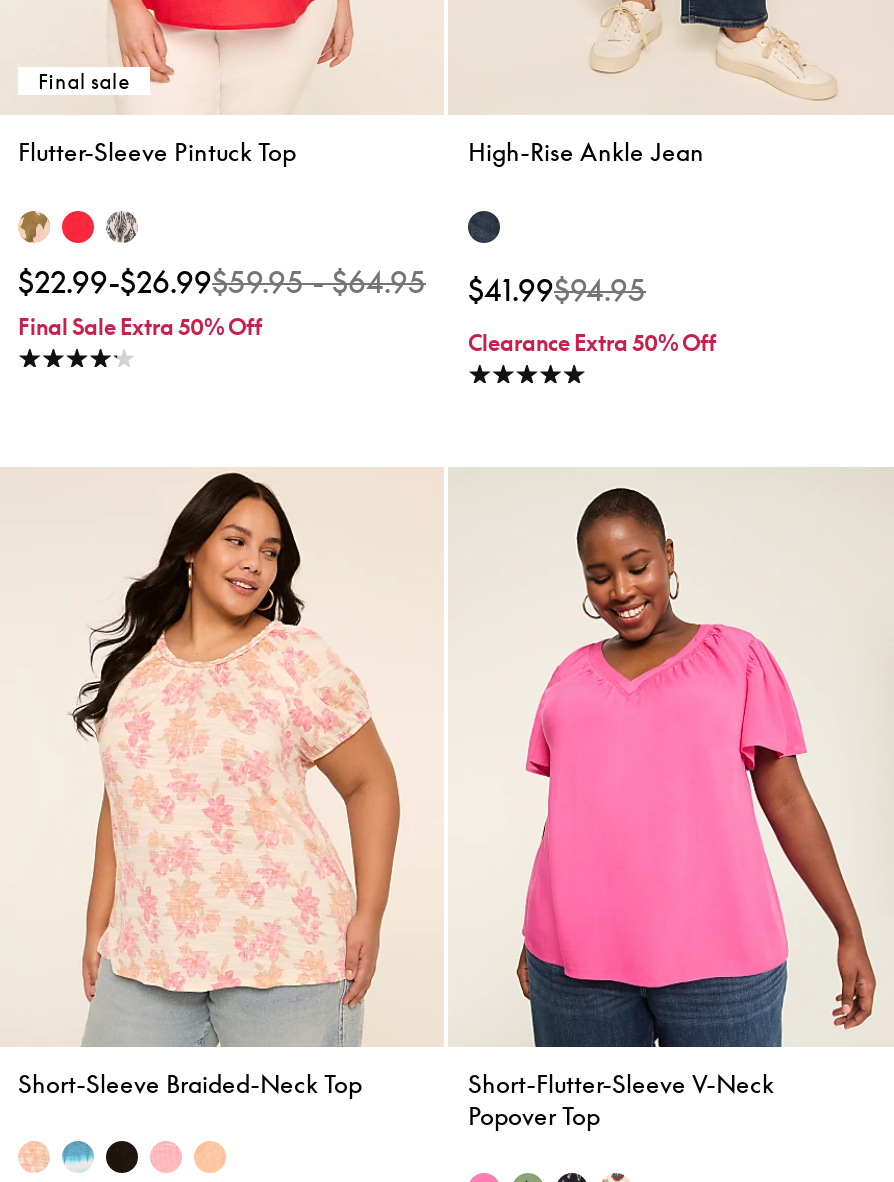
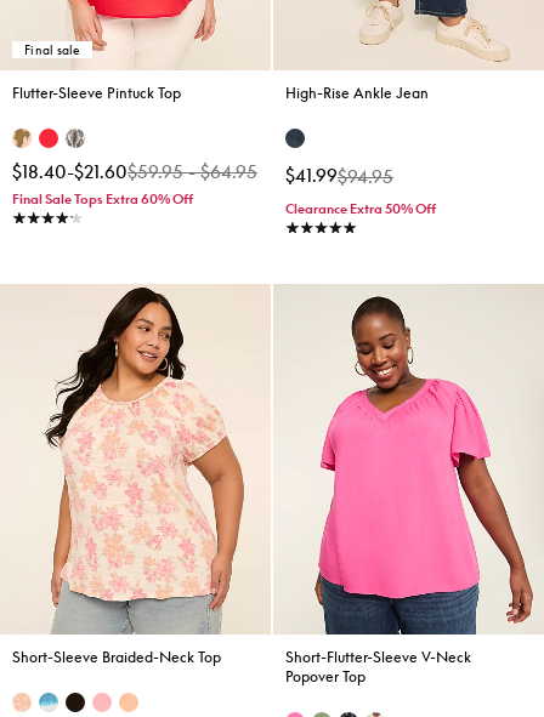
[18,263,262,339] $22.99-$26.99 | Final Sale Extra 50% Off -> [12,160,193,206] $18.40-$21.60 | Final Sale Tops Extra 60% Off

